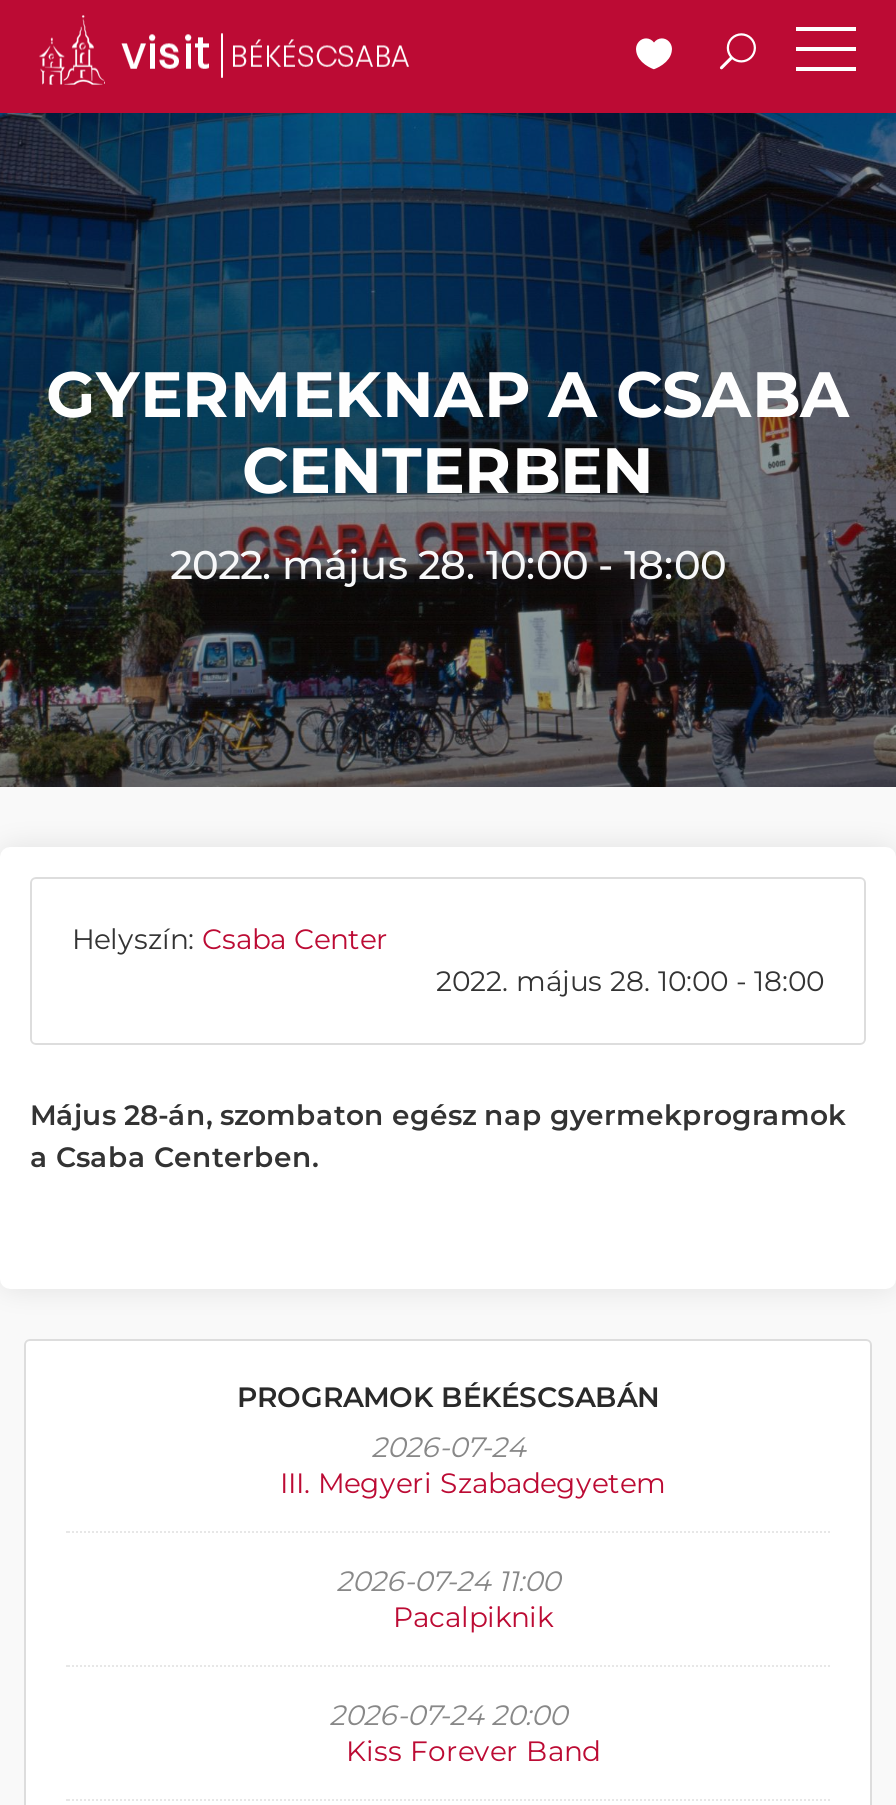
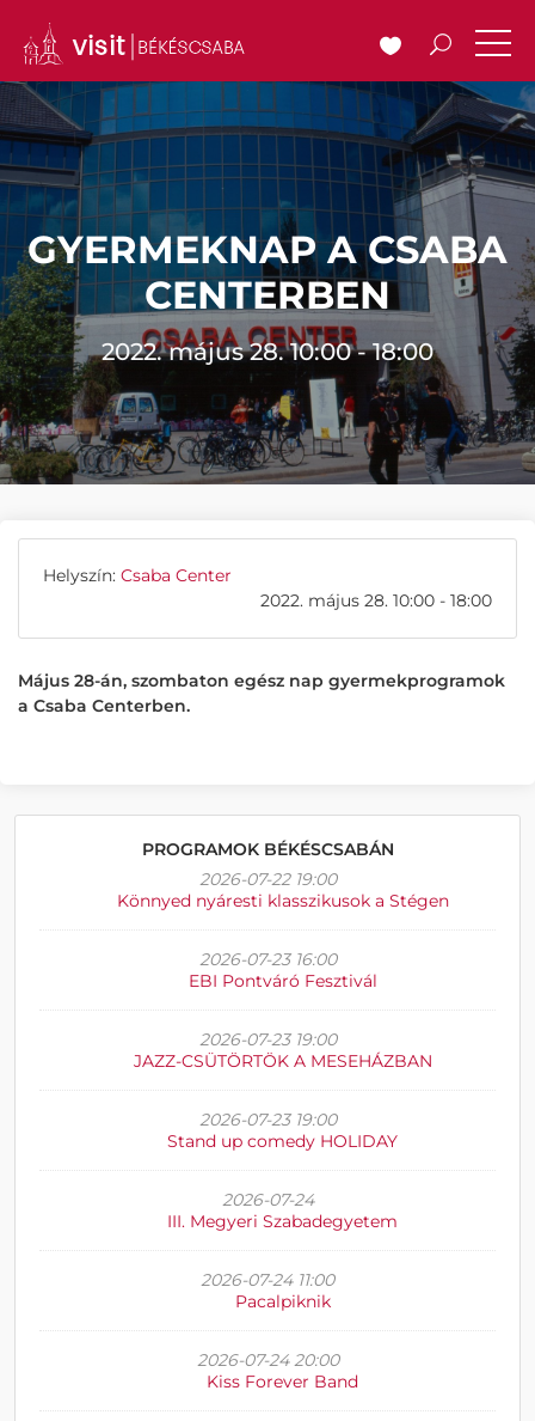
none -> [116,868,448,1152] 2026-07-22 19:00 | Könnyed nyáresti klasszikusok a Stégen | 2026-07-23 16:00 | EBI Pontváró Fesztivál | 2026-07-23 19:00 | JAZZ-CSÜTÖRTÖK A MESEHÁZBAN | 2026-07-23 19:00 | Stand up comedy HOLIDAY

